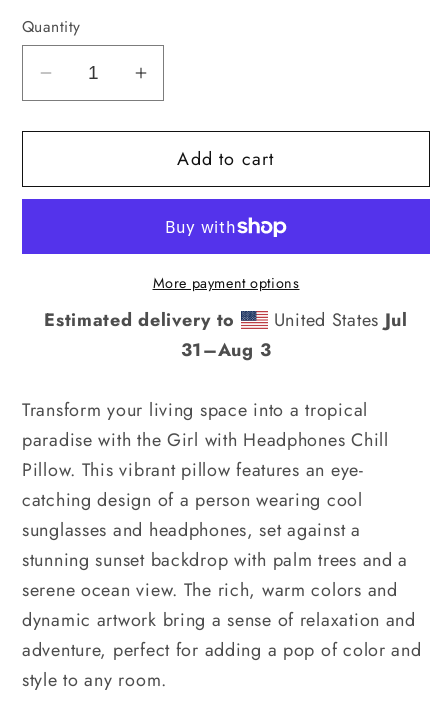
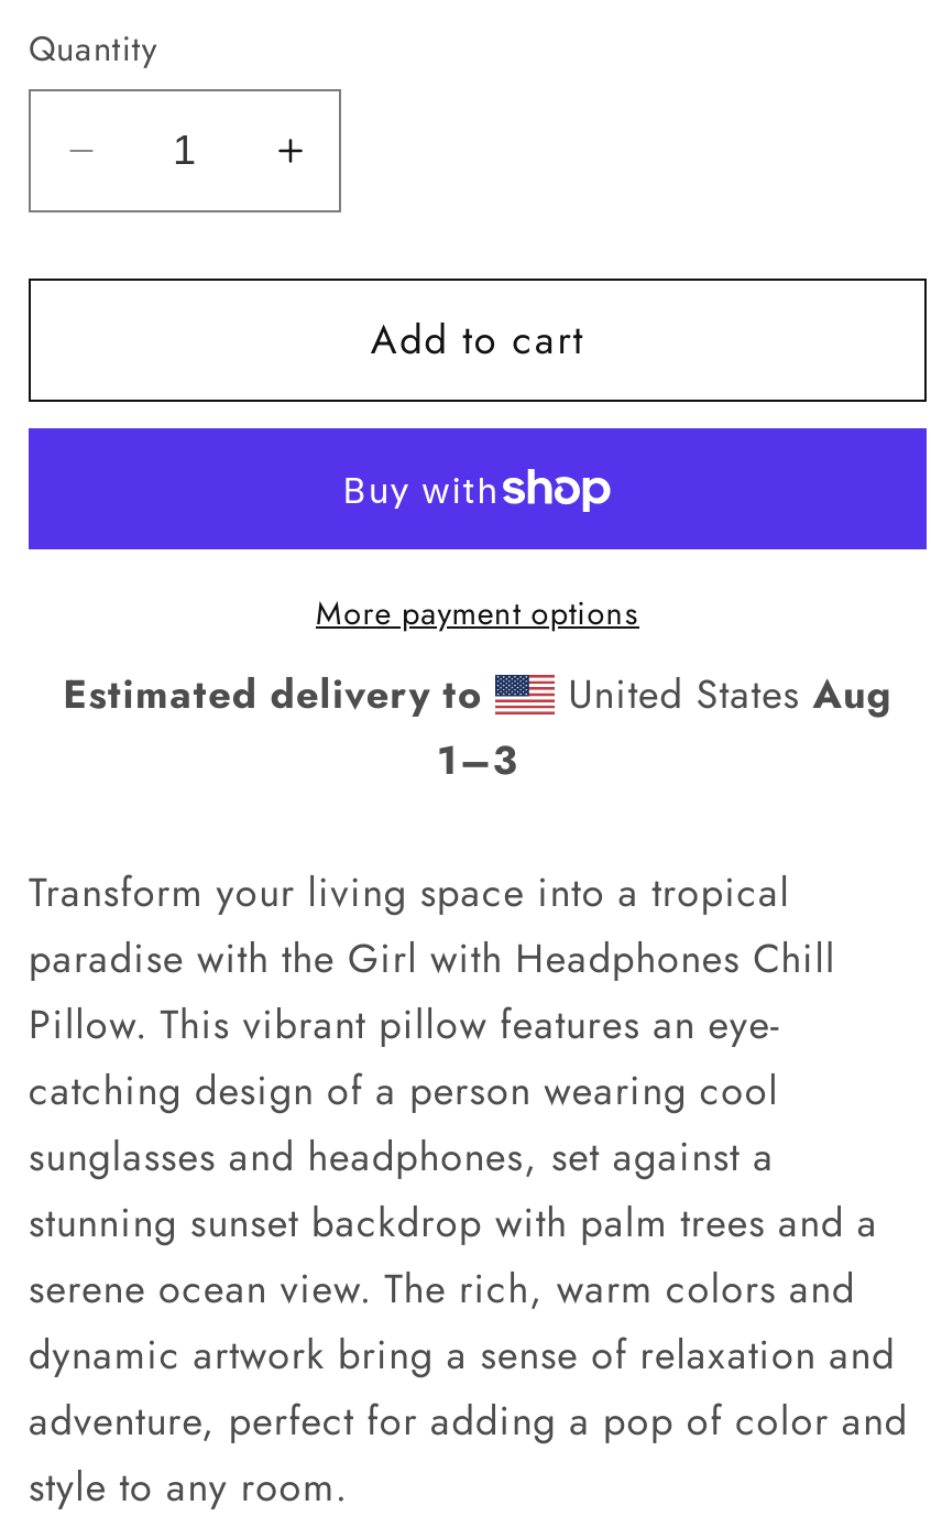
[181,307,408,363] United States Jul | 31–Aug 3 -> [437,667,892,790] United States Aug | 1–3

